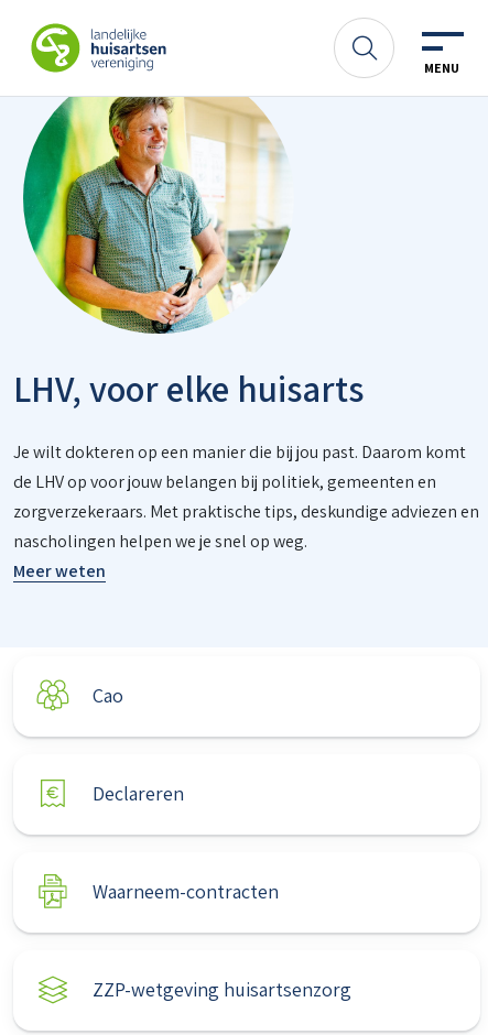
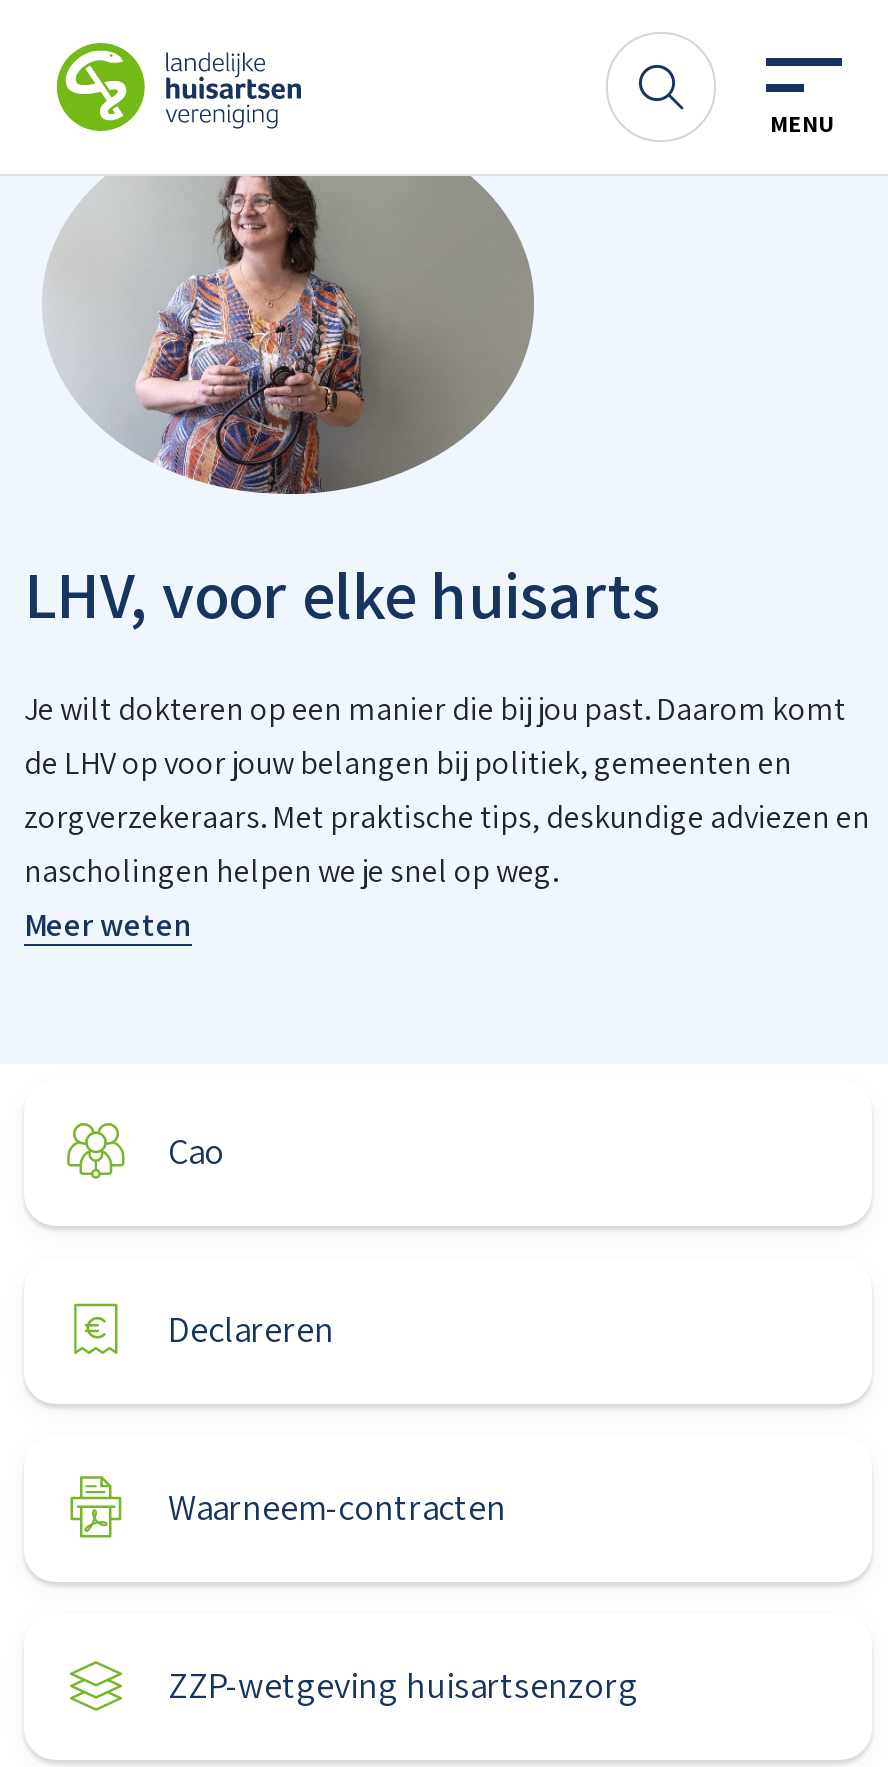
[22,97,291,335] [image] -> [44,174,536,496] [image]

